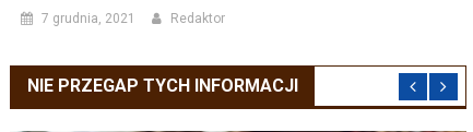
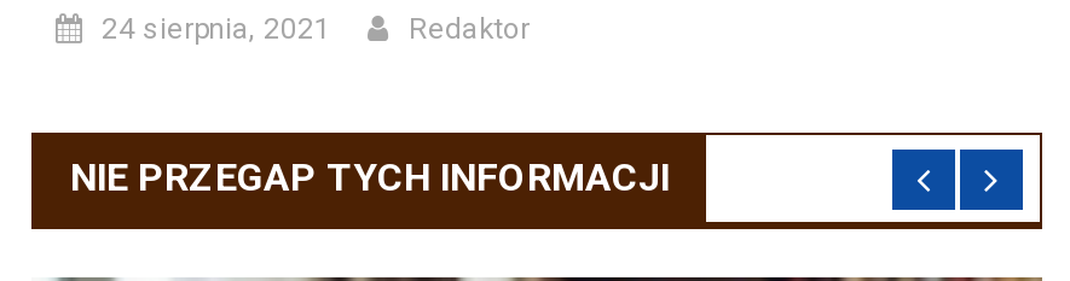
[42,11,135,26] 7 grudnia, 2021 -> [102,13,331,47] 24 sierpnia, 2021

